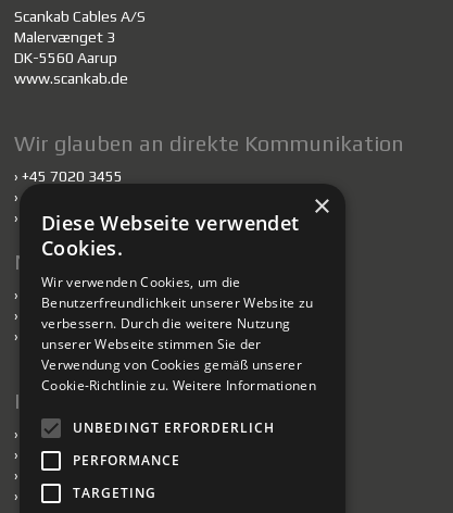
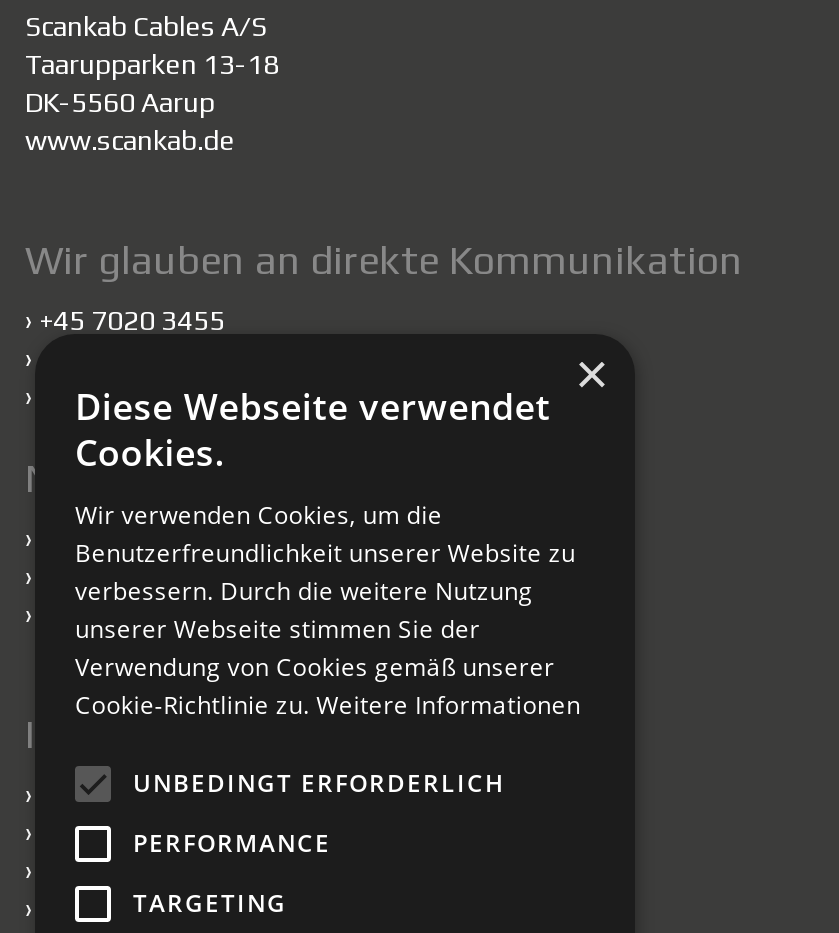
[14,28,115,46] Malervænget 3 -> [25,48,279,80] Taarupparken 13-18

